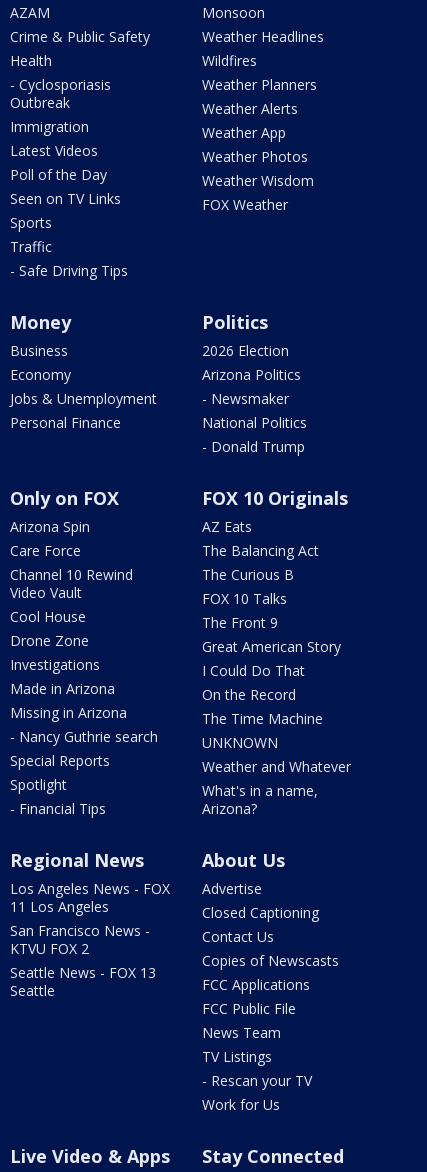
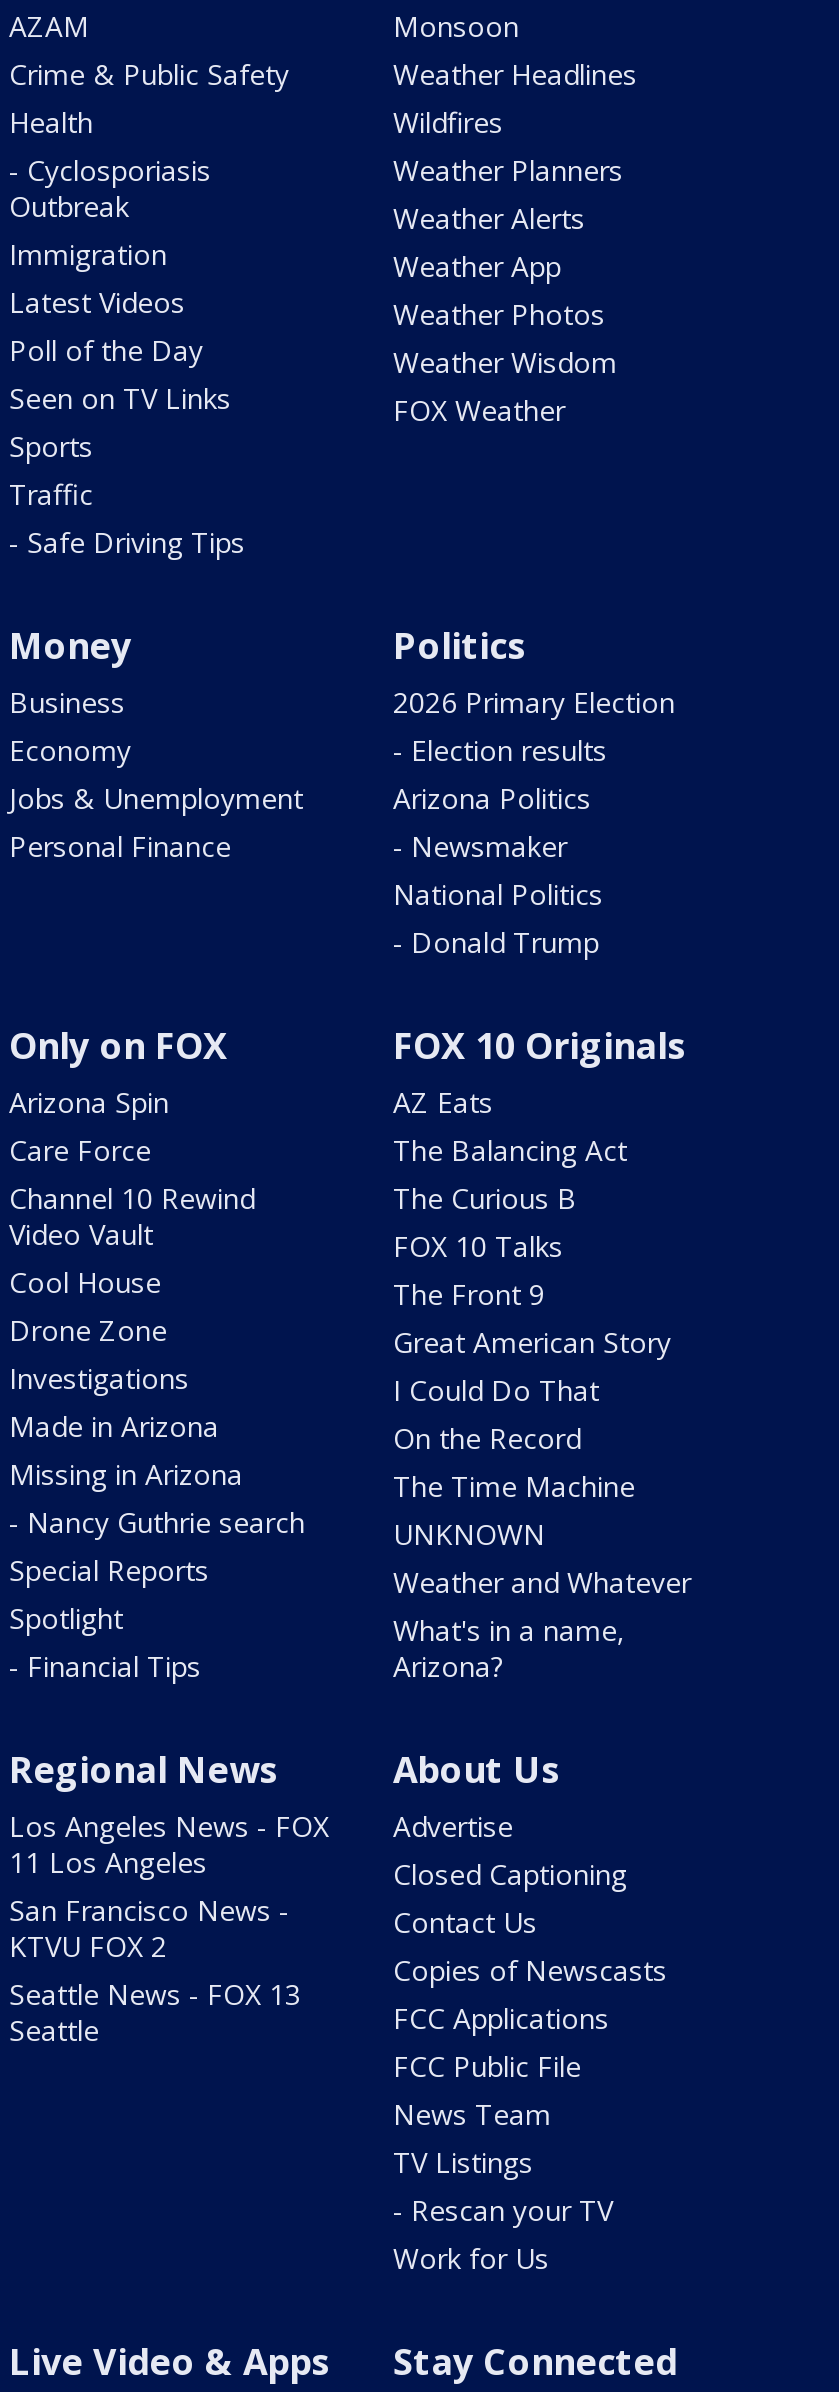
[202,341,289,360] 2026 Election -> [393,683,675,769] 2026 Primary Election | - Election results

